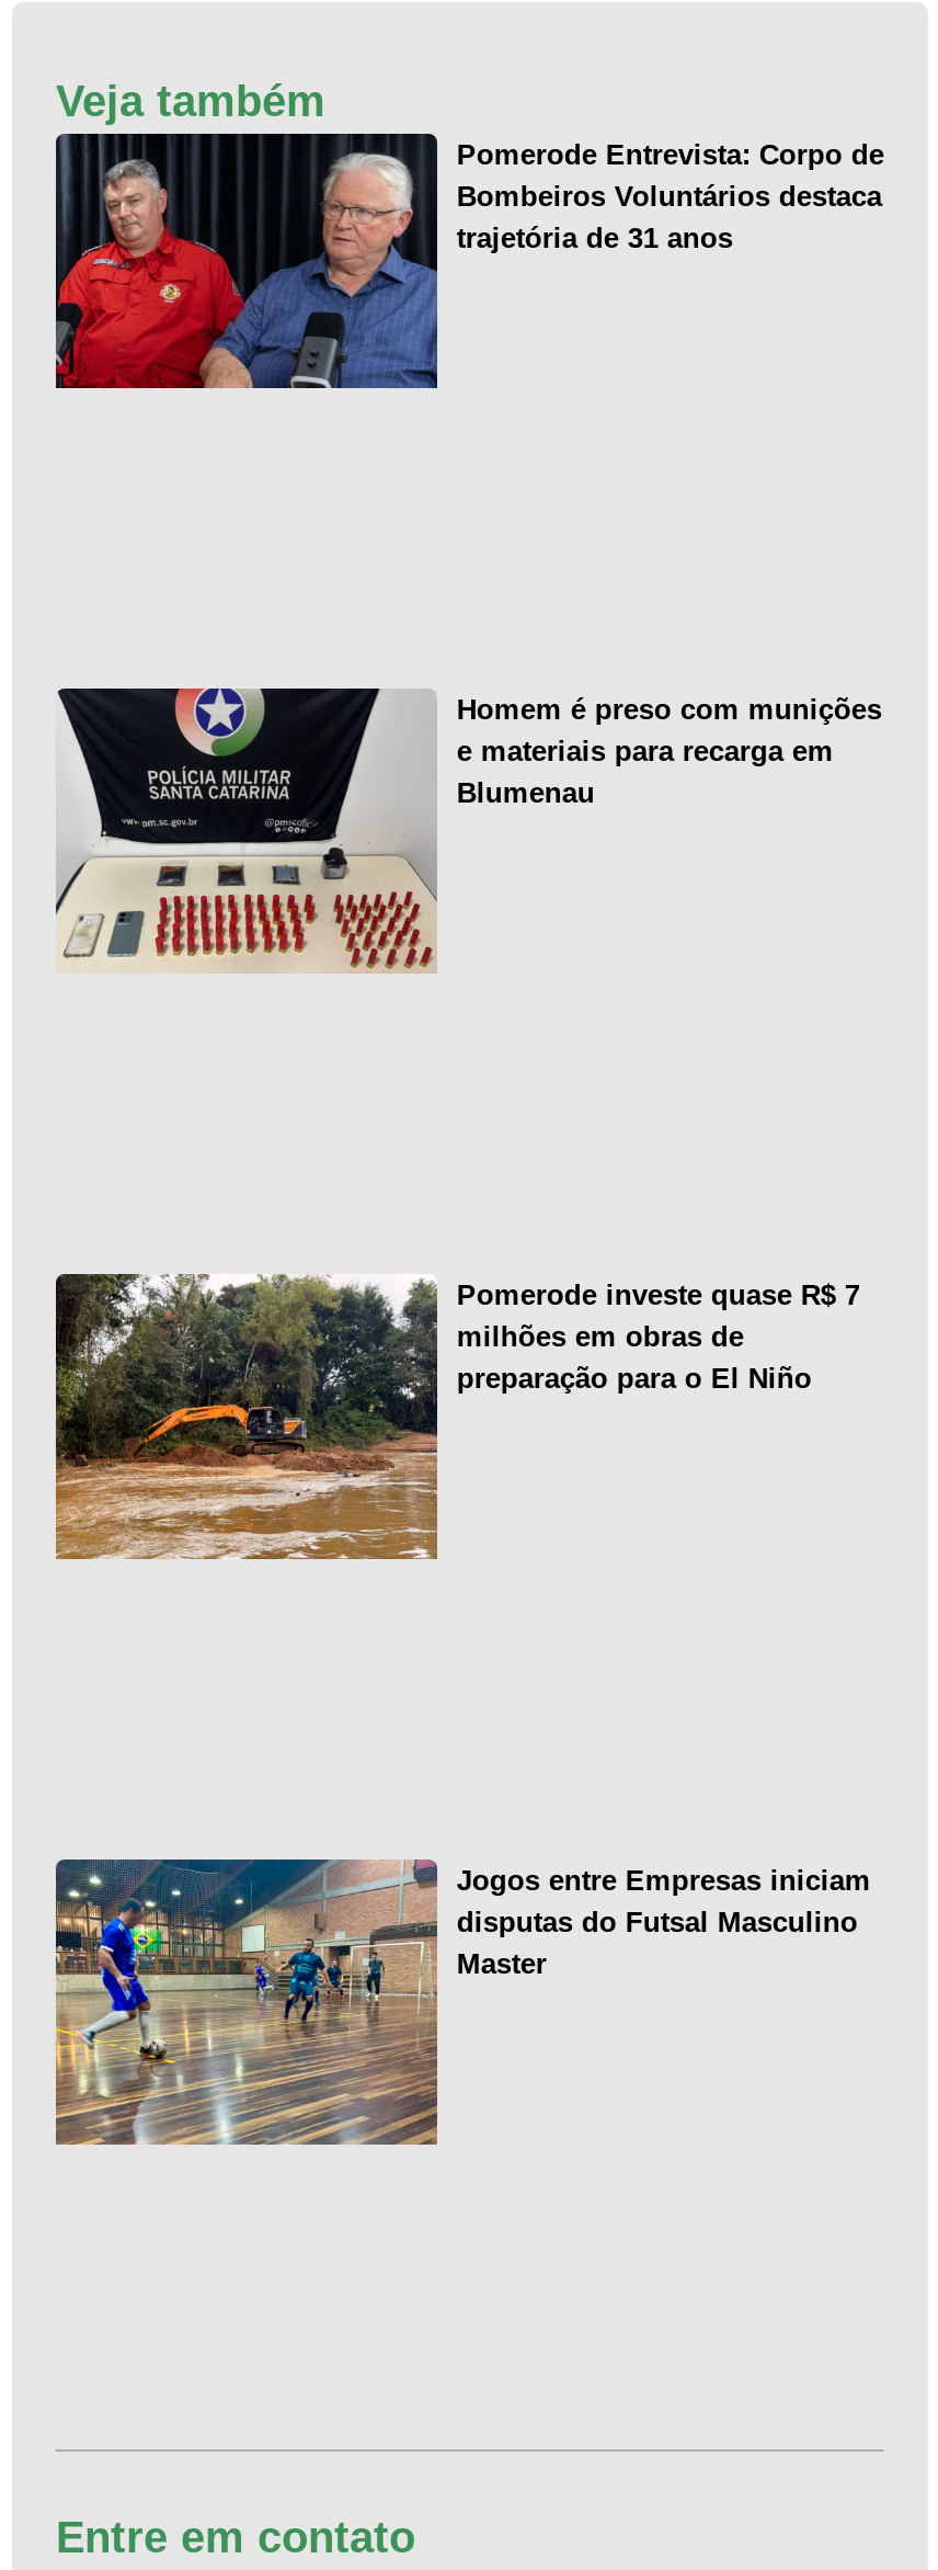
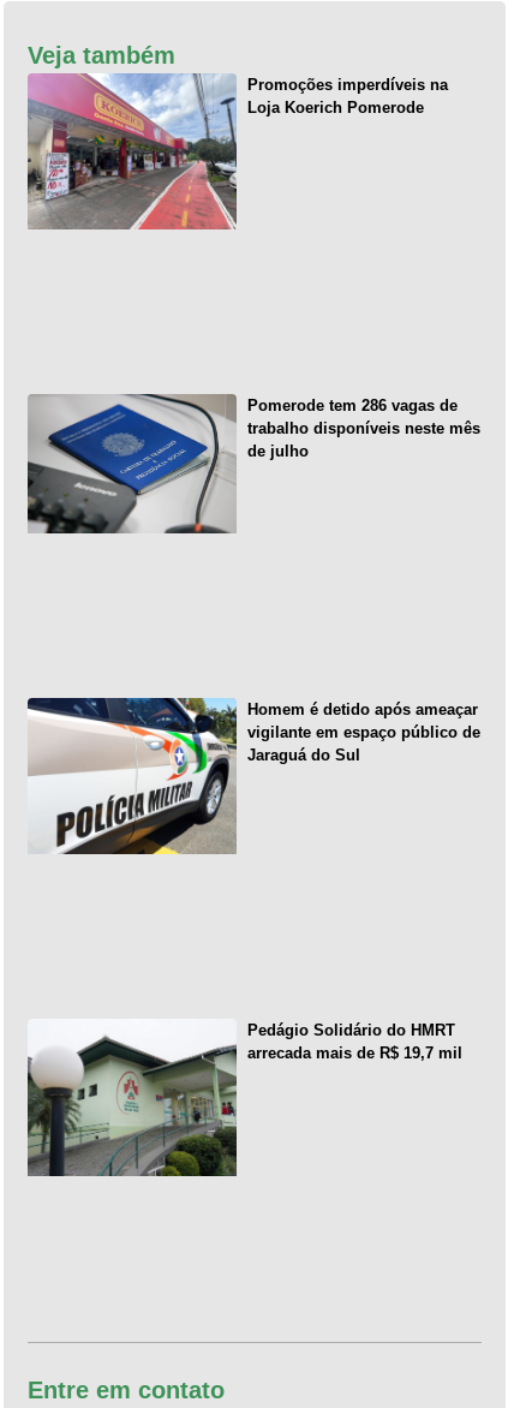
[54,132,884,419] [image] | Pomerode Entrevista: Corpo de | Bombeiros Voluntários destaca | trajetória de 31 anos -> [28,73,448,231] [image] | Promoções imperdíveis na | Loja Koerich Pomerode
[56,686,882,974] [image] | Homem é preso com munições | e materiais para recarga em | Blumenau -> [26,377,480,535] [image] | Pomerode tem 286 vagas de | trabalho disponíveis neste mês | de julho
[54,1274,860,1561] [image] | Pomerode investe quase R$ 7 | milhões em obras de | preparação para o El Niño -> [28,697,480,855] [image] | Homem é detido após ameaçar | vigilante em espaço público de | Jaraguá do Sul
[54,1857,871,2147] [image] | Jogos entre Empresas iniciam | disputas do Futsal Masculino | Master -> [26,1019,462,1177] [image] | Pedágio Solidário do HMRT | arrecada mais de R$ 19,7 mil

